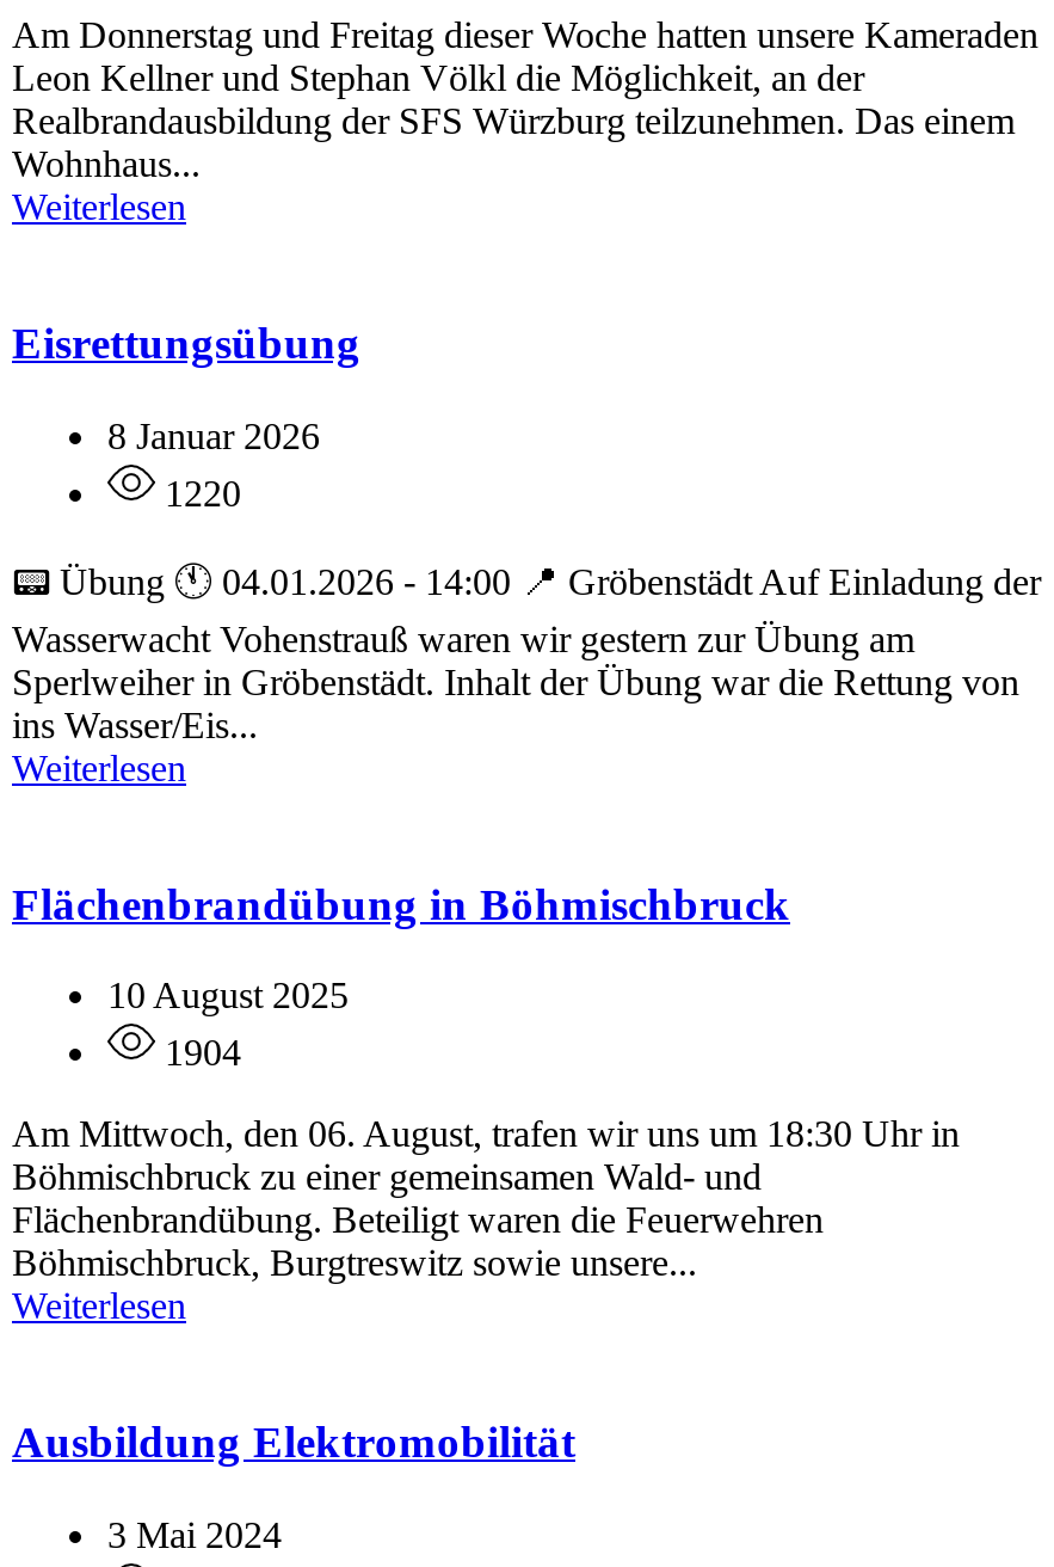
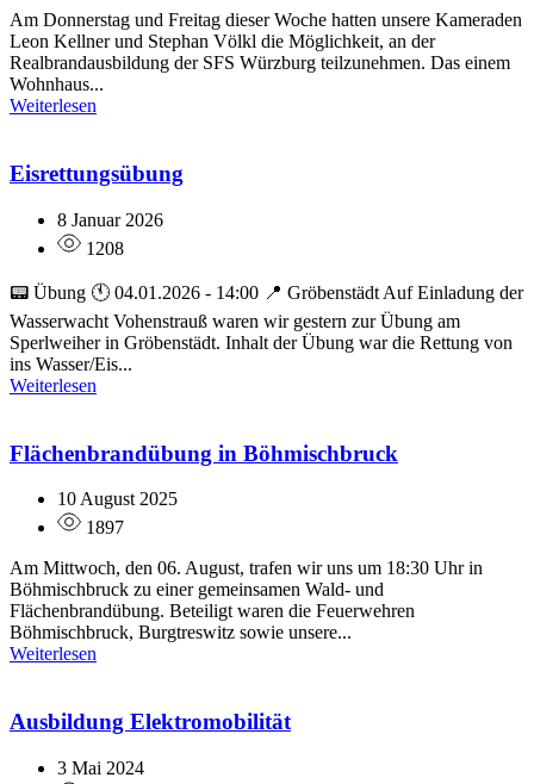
[155,472,241,513] 1220 -> [81,238,124,258] 1208
[155,1033,241,1073] 1904 -> [81,517,124,538] 1897

